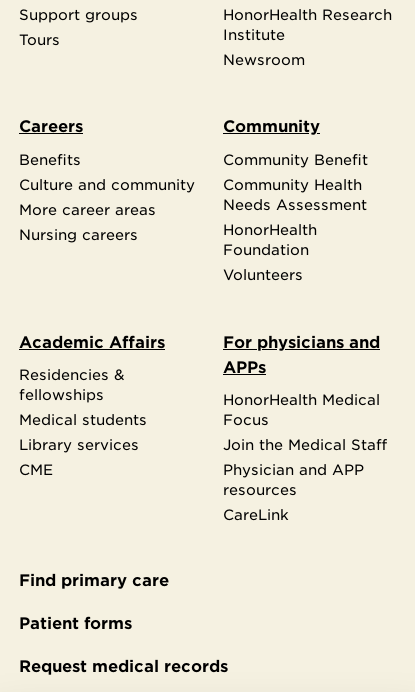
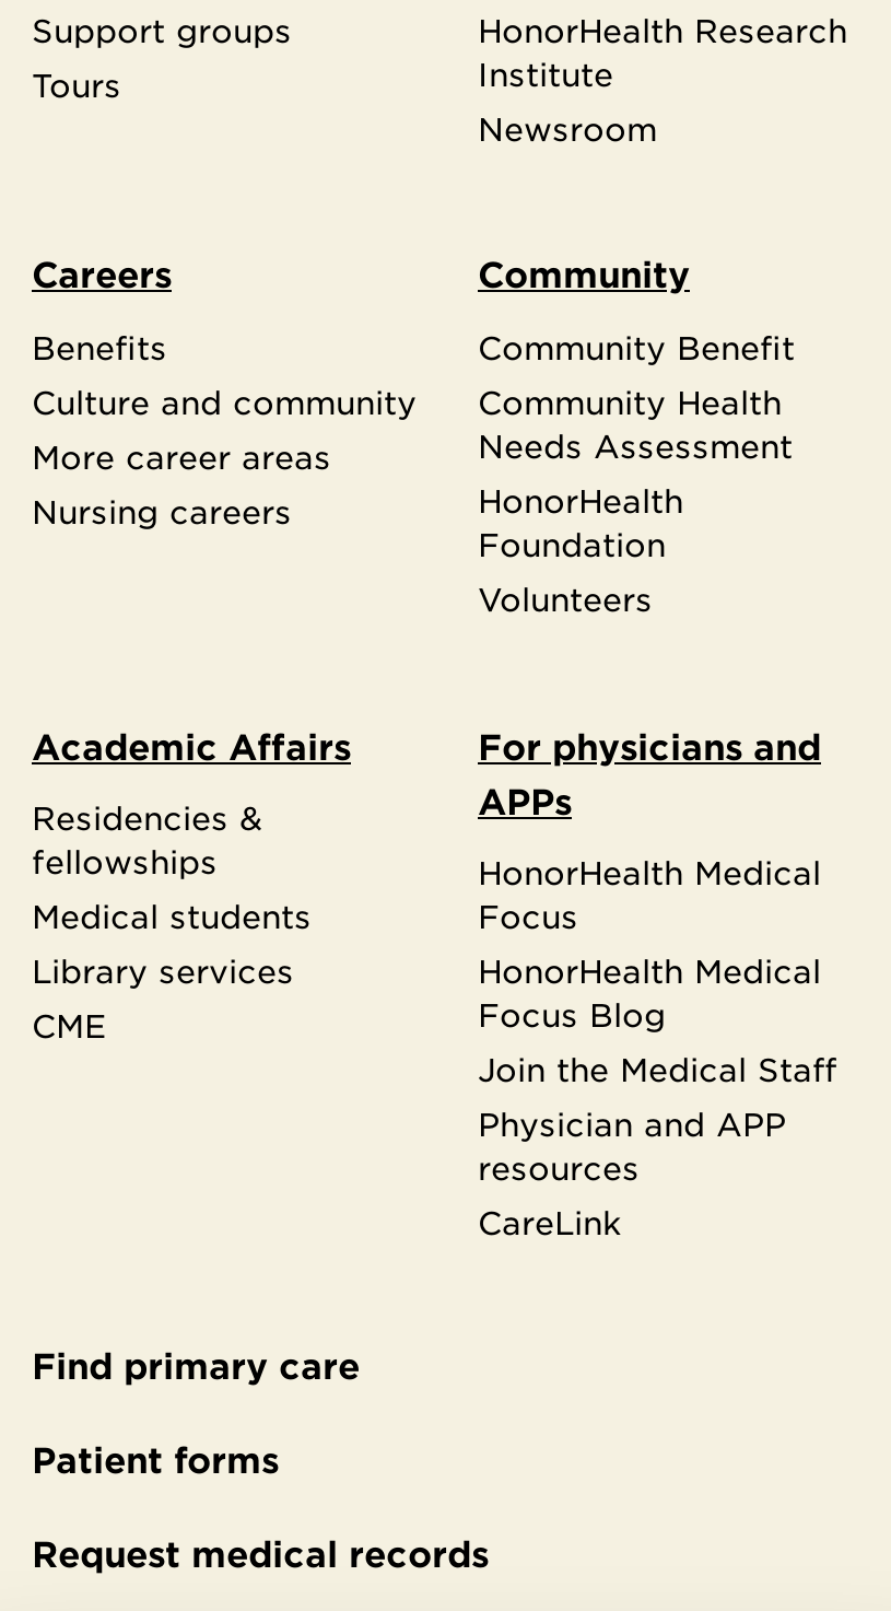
none -> [478,953,821,1034] HonorHealth Medical | Focus Blog

